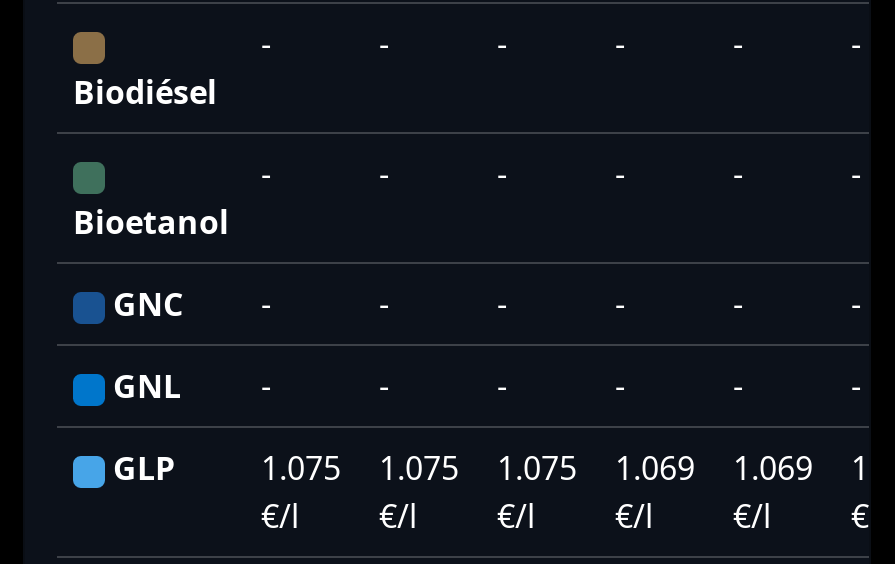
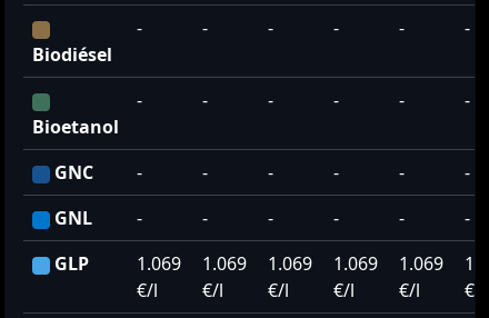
[261,446,341,490] 1.075 -> [137,251,181,276] 1.069
[379,446,459,490] 1.075 -> [202,251,247,276] 1.069
[497,446,577,490] 1.075 -> [268,251,312,276] 1.069

